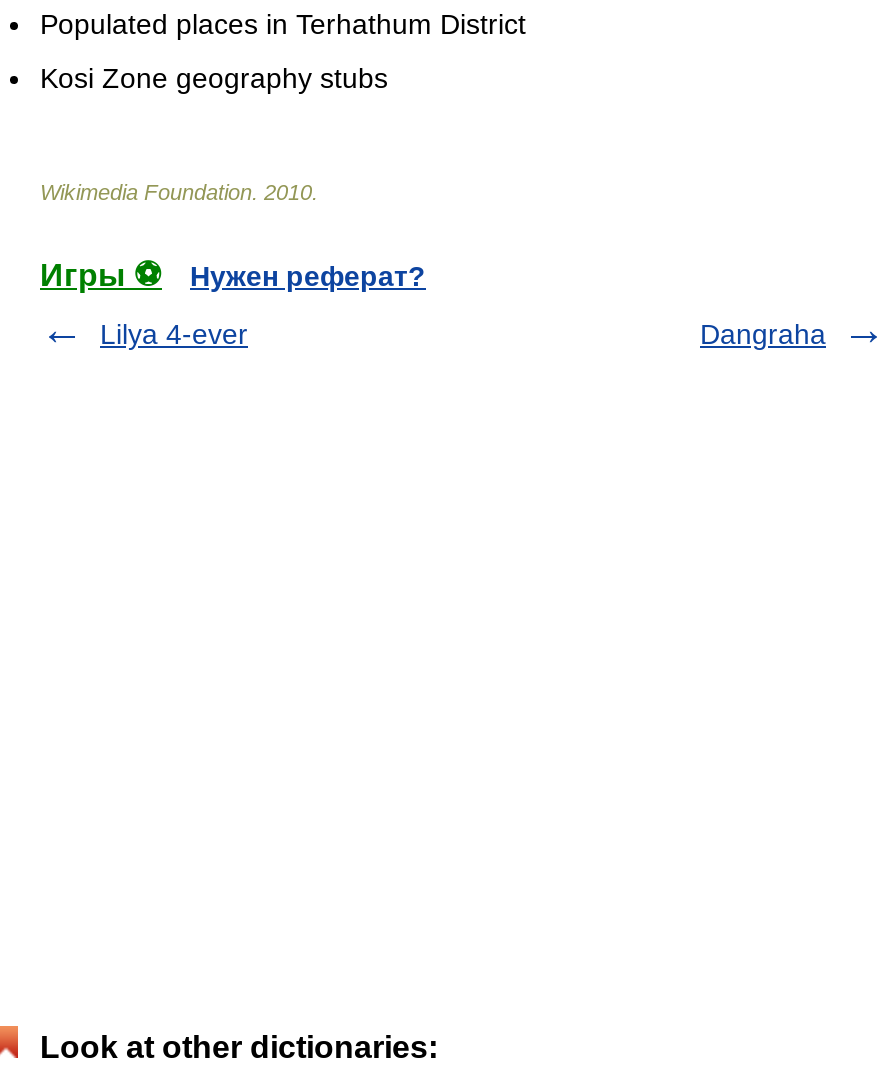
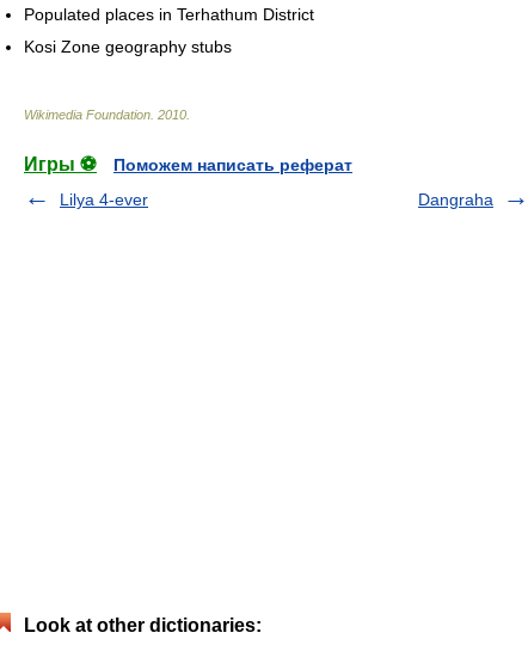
[190,259,426,291] Нужен реферат? -> [113,155,352,174] Поможем написать реферат

